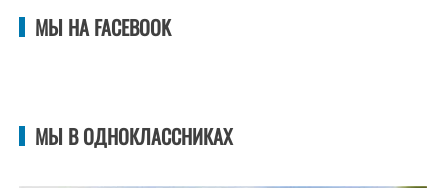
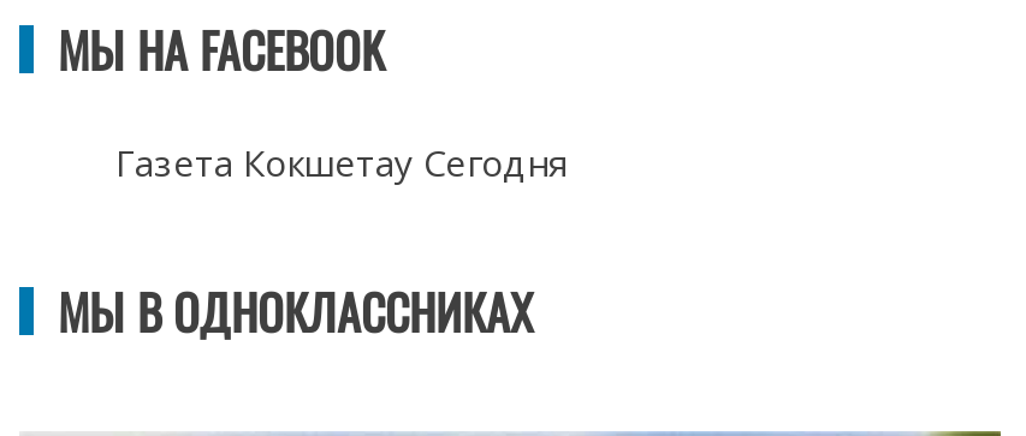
none -> [115,139,568,187] Газета Кокшетау Сегодня

